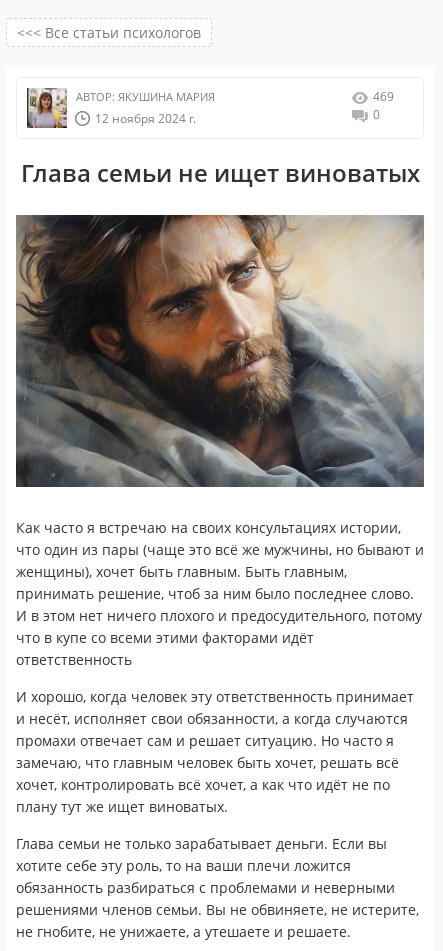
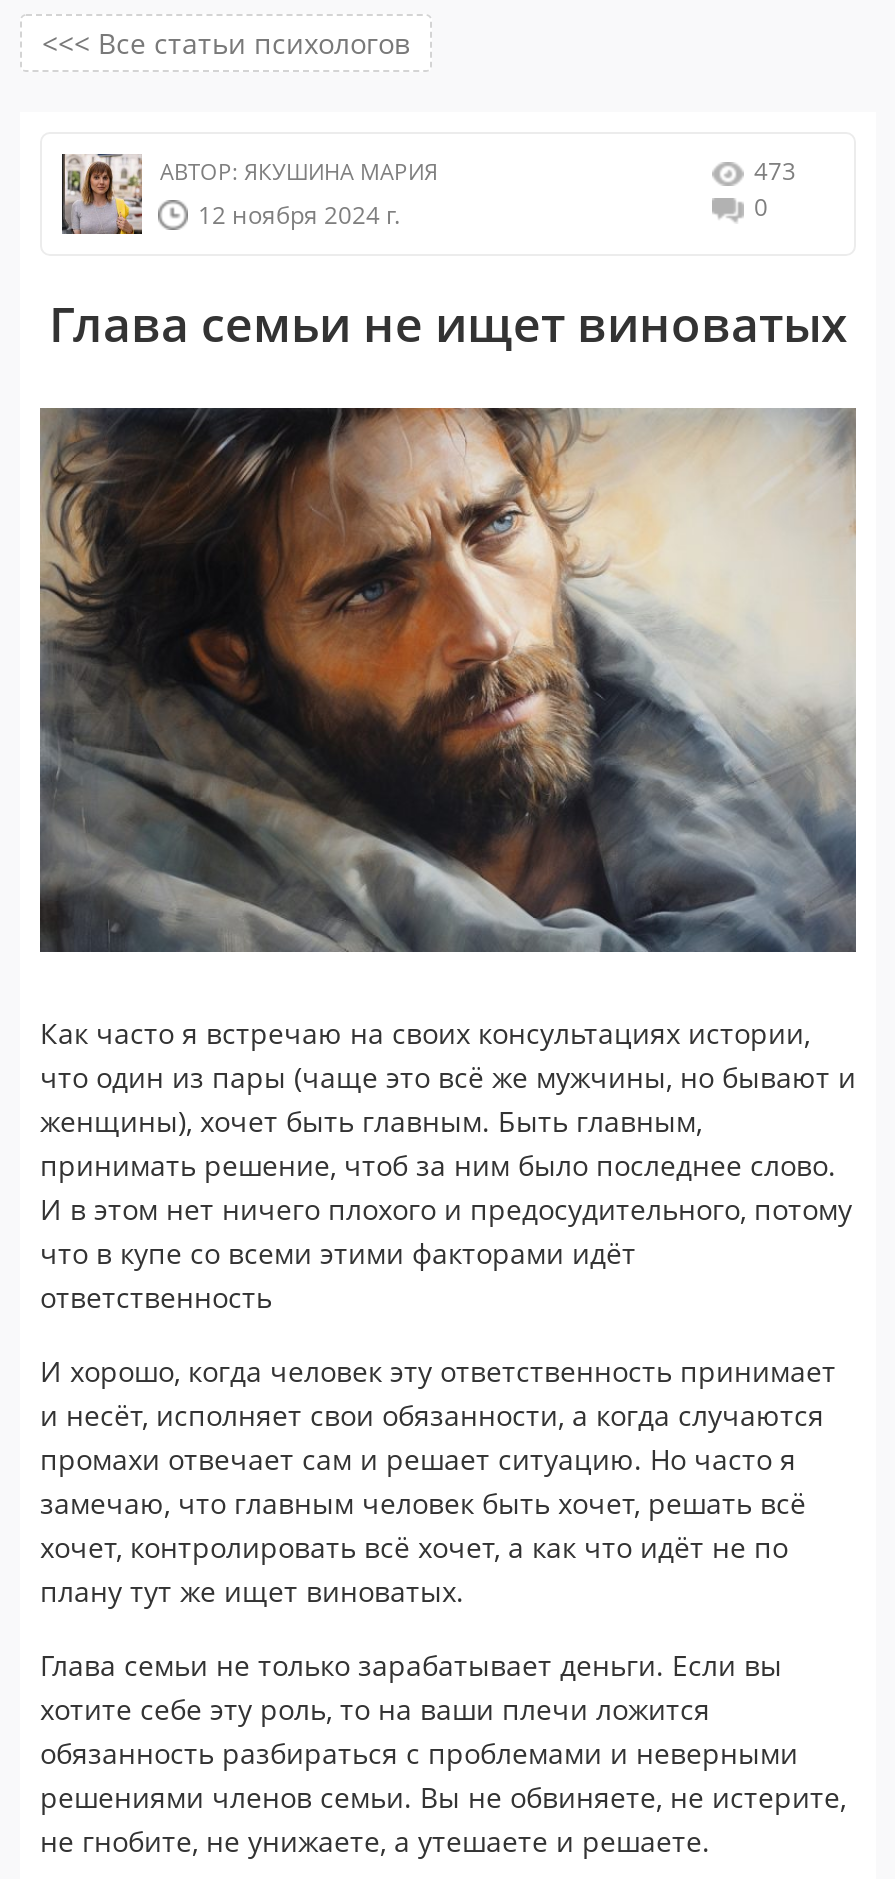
[373,88,394,105] 469 -> [754,154,796,188] 473

